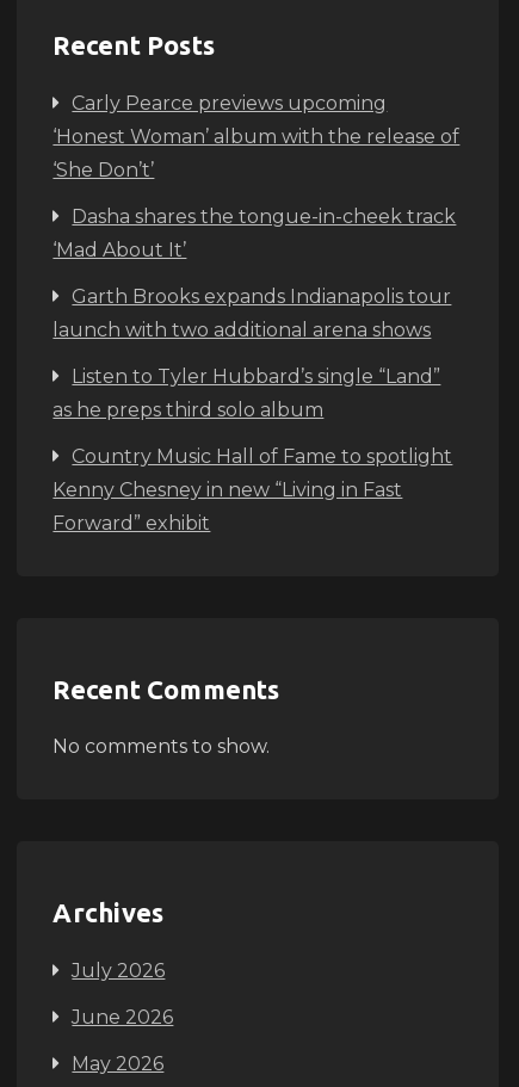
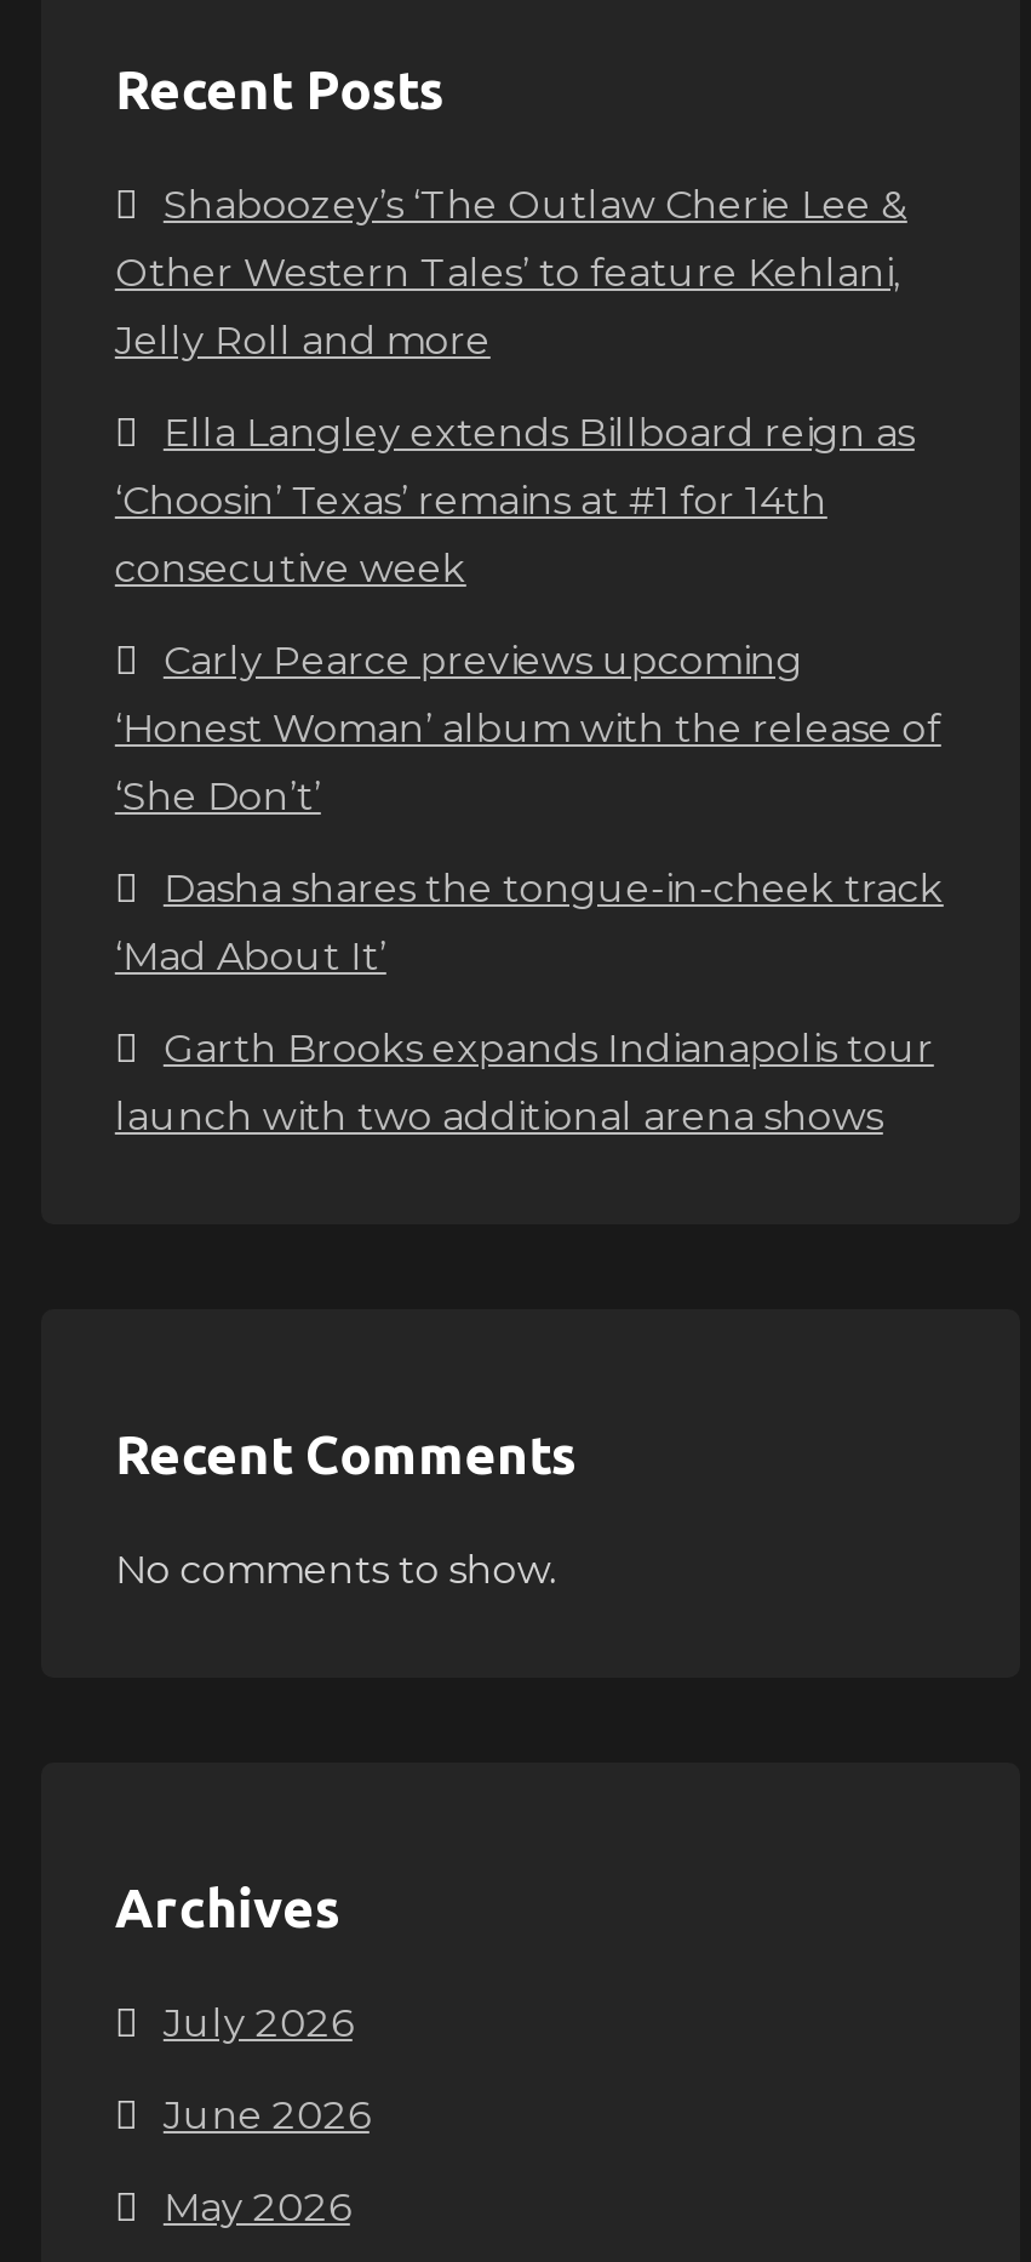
none -> [115,182,914,592] Shaboozey’s ‘The Outlaw Cherie Lee & | Other Western Tales’ to feature Kehlani, | Jelly Roll and more | Ella Langley extends Billboard reign as | ‘Choosin’ Texas’ remains at #1 for 14th | consecutive week
moved [53,92,460,341] -> [115,638,944,1139]: Carly Pearce previews upcoming | ‘Honest Woman’ album with the release of | ‘She Don’t’ | Dasha shares the tongue-in-cheek track | ‘Mad About It’ | Garth Brooks expands Indianapolis tour | launch with two additional arena shows
[53,365,453,535] Listen to Tyler Hubbard’s single “Land” | as he preps third solo album | Country Music Hall of Fame to spotlight | Kenny Chesney in new “Living in Fast | Forward” exhibit -> none

